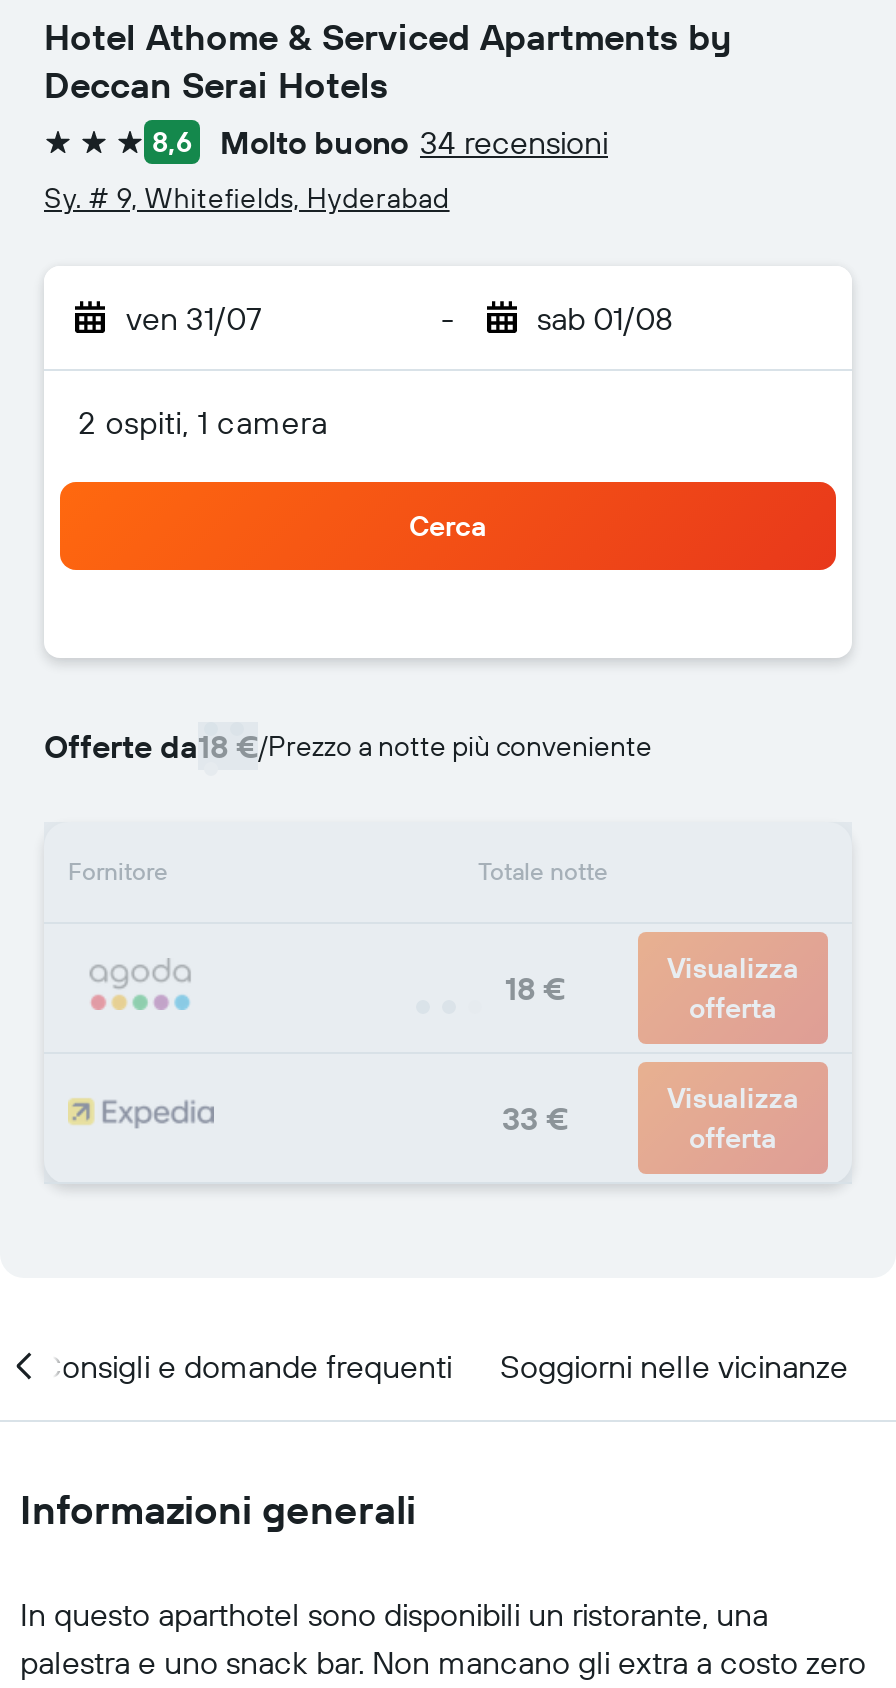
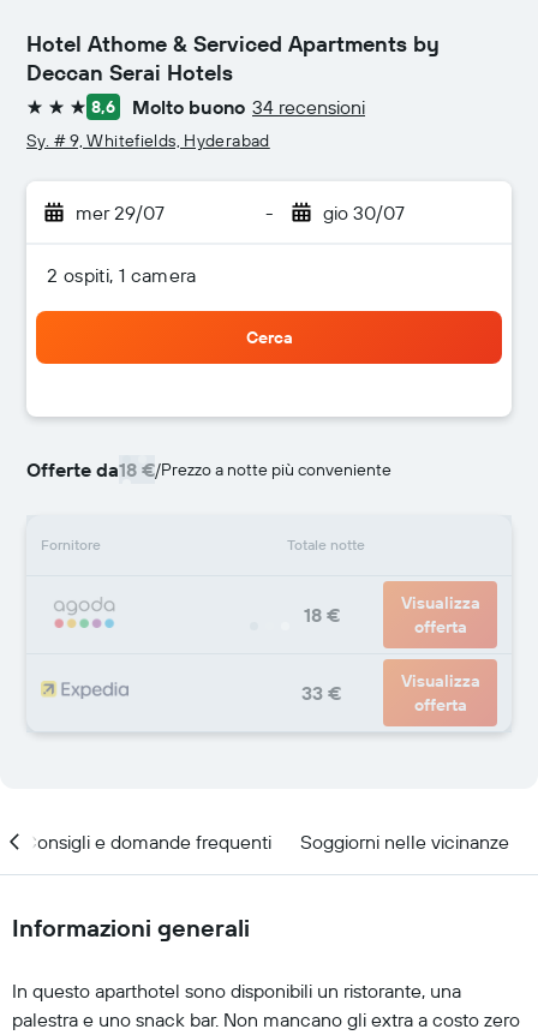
[126,298,262,338] ven 31/07 -> [76,201,165,225] mer 29/07
[537,298,673,338] sab 01/08 -> [322,201,404,225] gio 30/07

